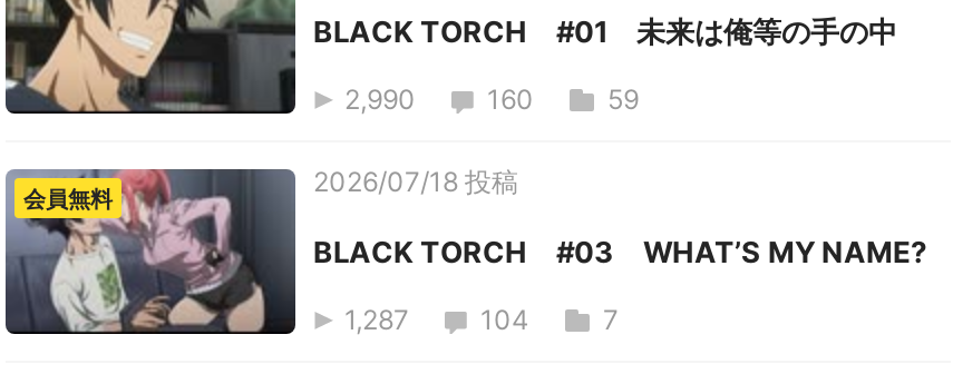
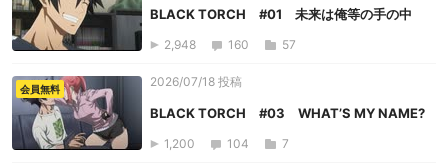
[344,82,416,116] 2,990 -> [164,37,196,52] 2,948
[607,82,639,116] 59 -> [282,37,296,52] 57
[344,303,409,336] 1,287 -> [164,136,195,151] 1,200

